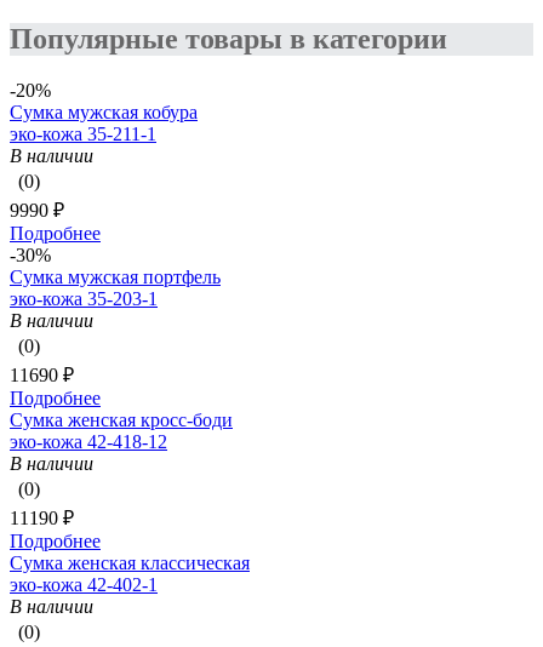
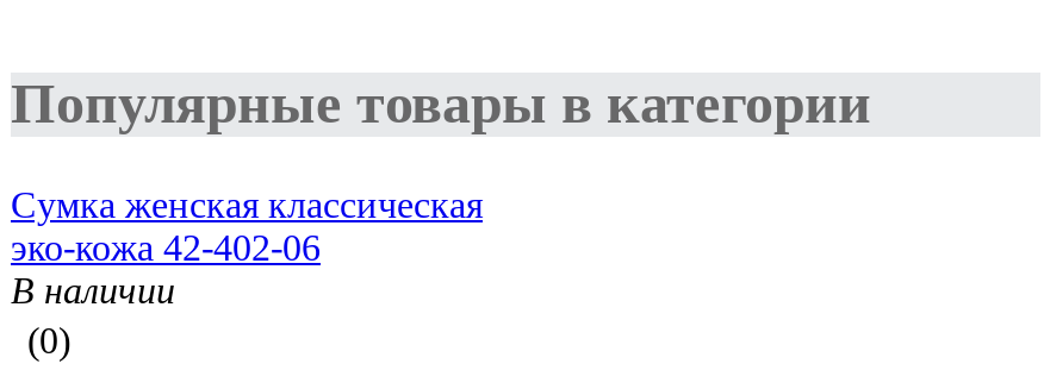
[10,80,233,552] -20% | Сумка мужская кобура | эко-кожа 35-211-1 | В наличии | (0) | 9990 ₽ | Подробнее | -30% | Сумка мужская портфель | эко-кожа 35-203-1 | В наличии | (0) | 11690 ₽ | Подробнее | Сумка женская кросс-боди | эко-кожа 42-418-12 | В наличии | (0) | 11190 ₽ | Подробнее -> none
[10,575,158,595] эко-кожа 42-402-1 -> [11,228,321,268] эко-кожа 42-402-06

